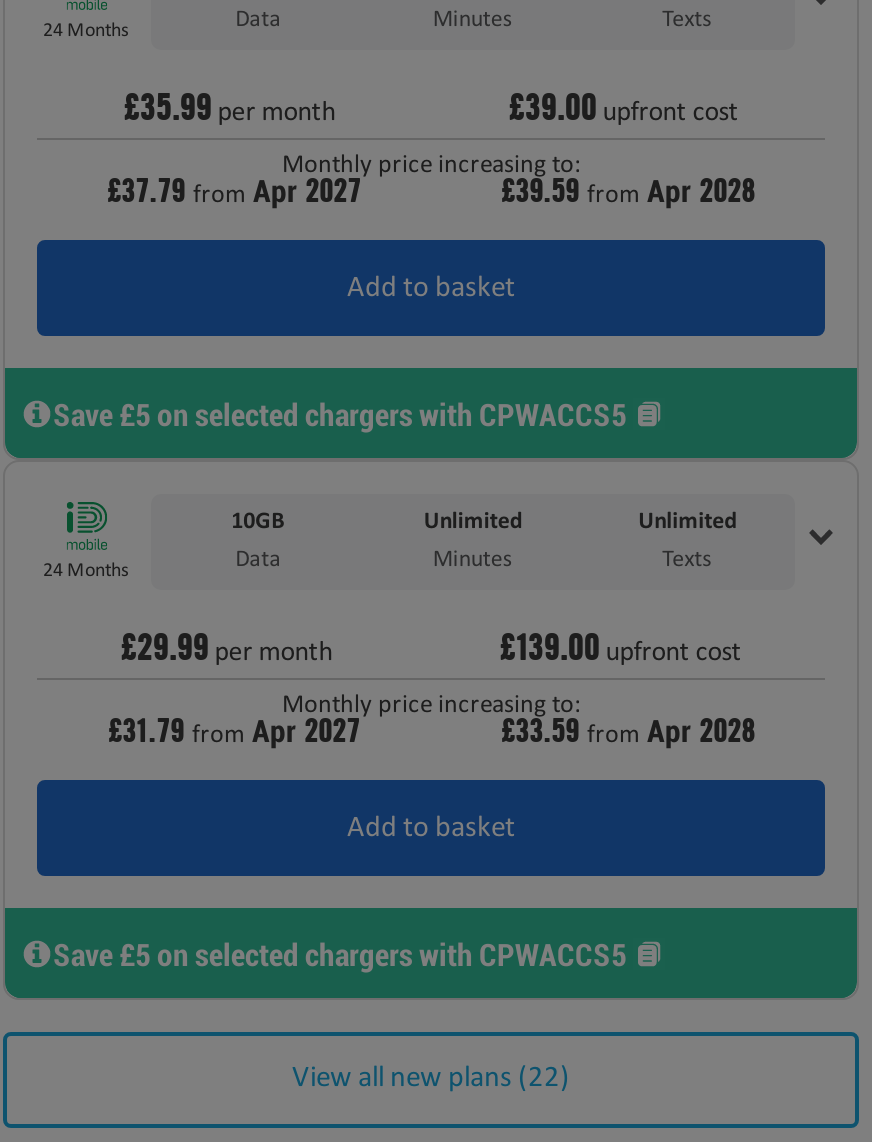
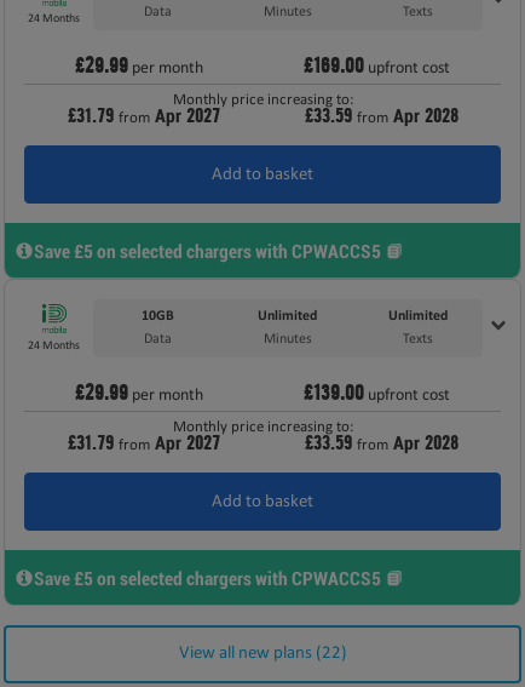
[123,84,335,128] £35.99 per month -> [75,51,203,78] £29.99 per month
[509,84,739,128] £39.00 upfront cost -> [304,51,450,78] £169.00 upfront cost
[107,170,361,210] £37.79 from Apr 2027 -> [67,103,220,127] £31.79 from Apr 2027
[501,170,755,210] £39.59 from Apr 2028 -> [305,103,458,127] £33.59 from Apr 2028

